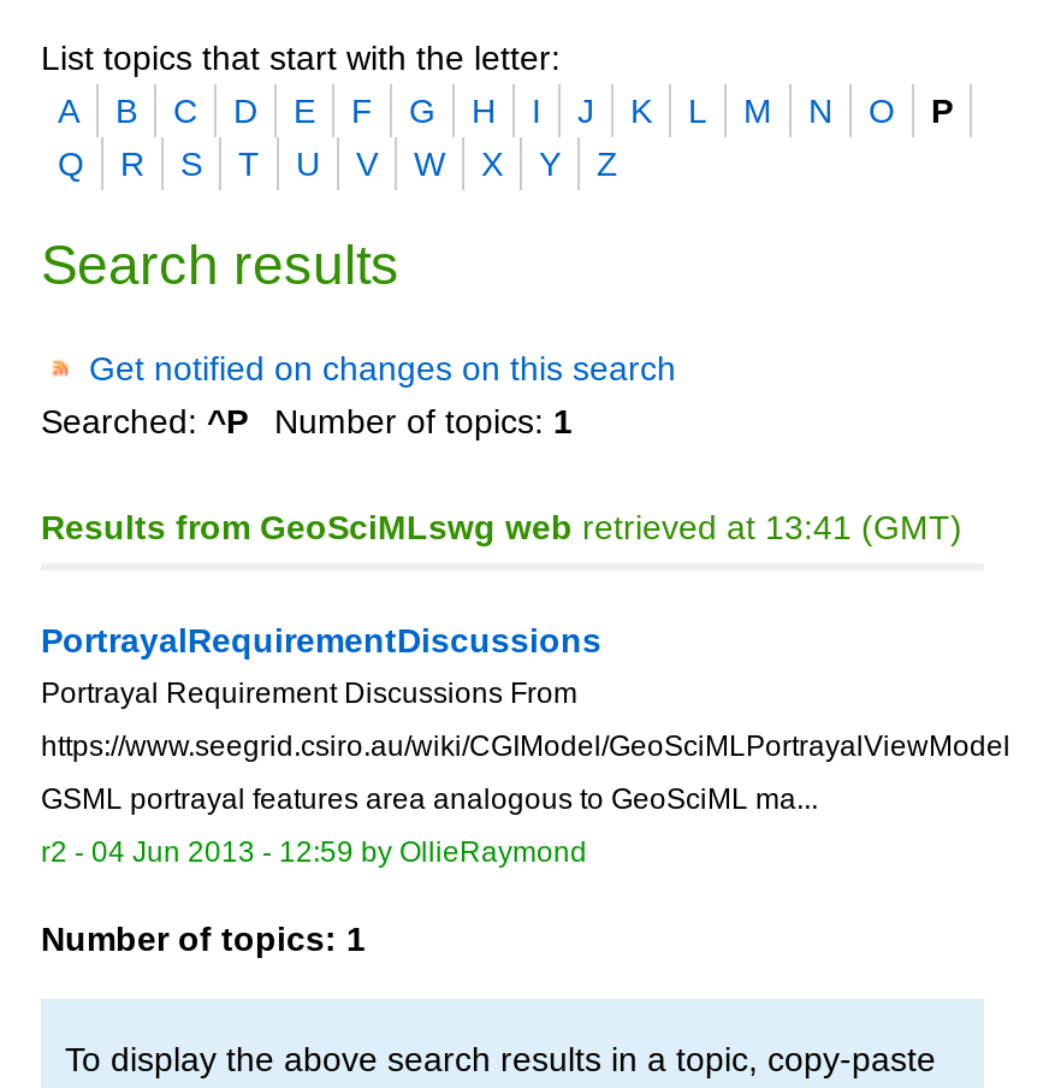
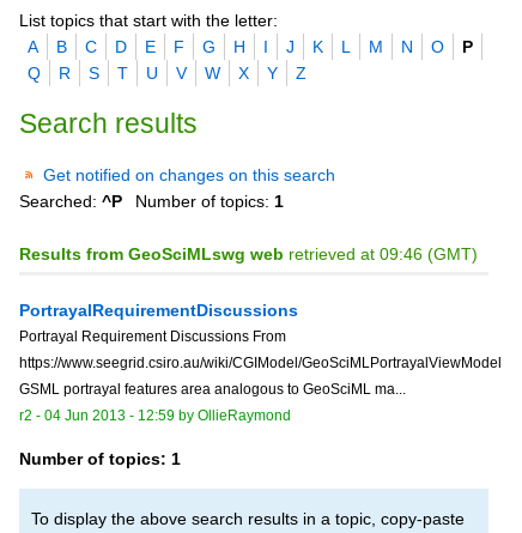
[41,507,962,545] Results from GeoSciMLswg web retrieved at 13:41 (GMT) -> [19,244,478,263] Results from GeoSciMLswg web retrieved at 09:46 (GMT)

